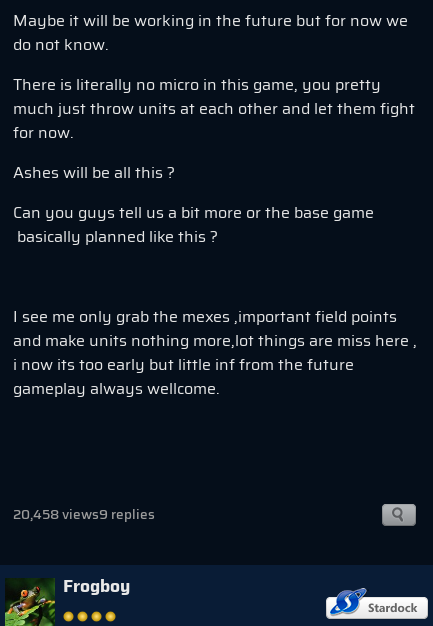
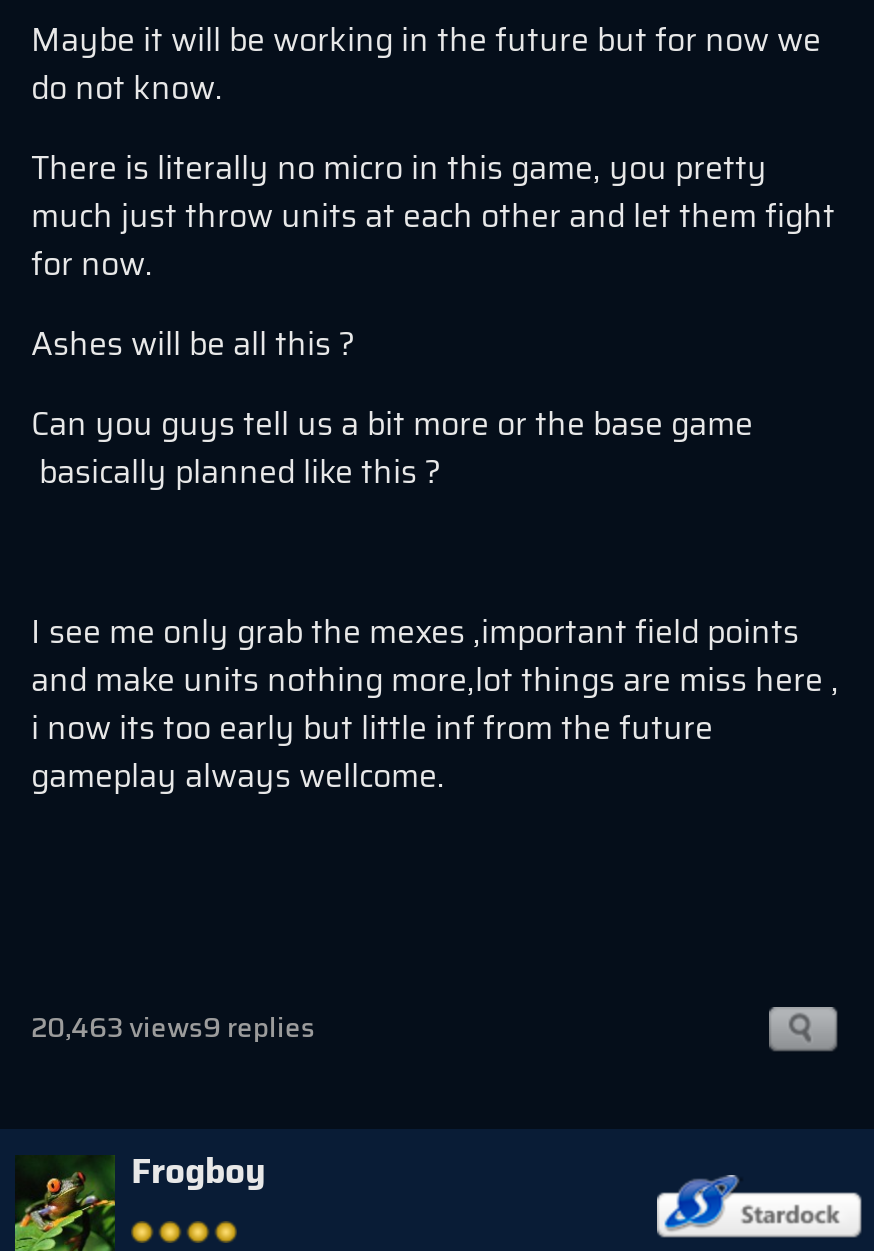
[13,504,155,525] 20,458 views9 replies -> [31,1007,315,1049] 20,463 views9 replies

